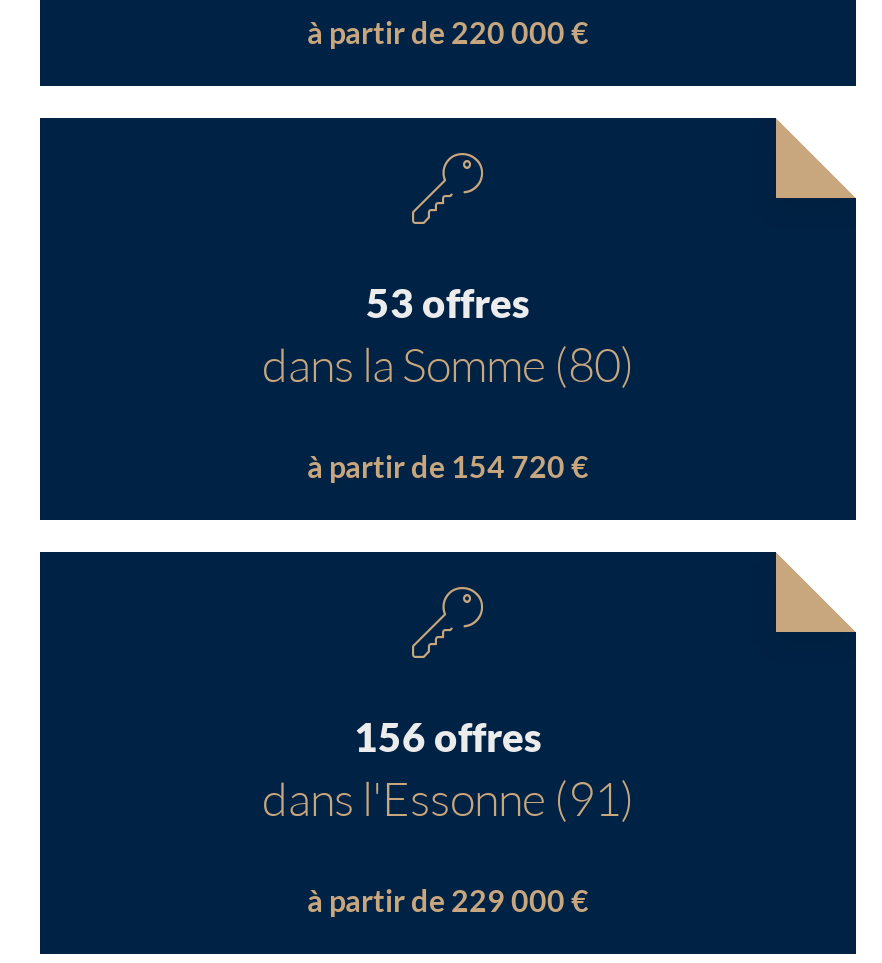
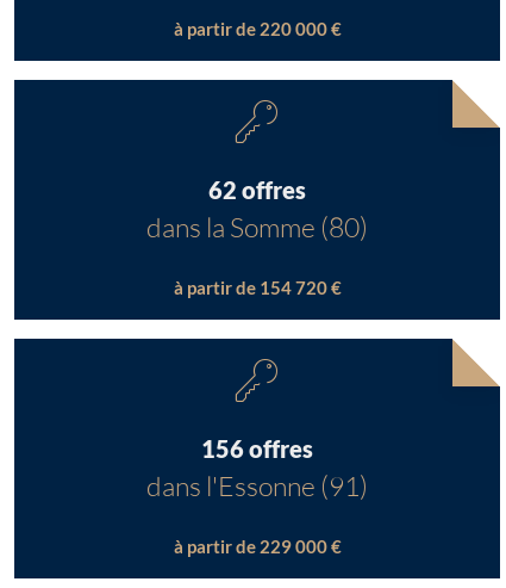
[366,277,530,325] 53 offres -> [208,175,306,203] 62 offres

